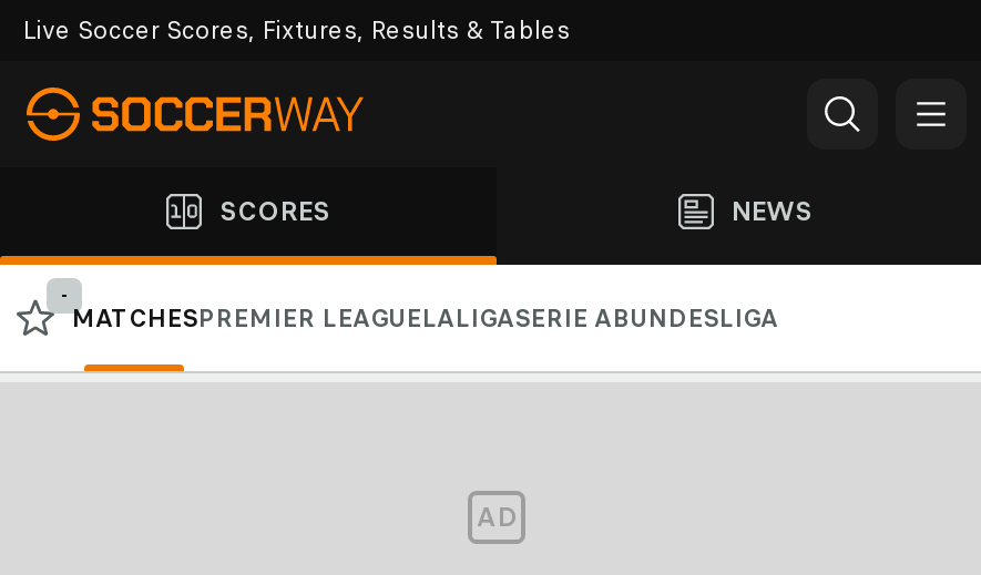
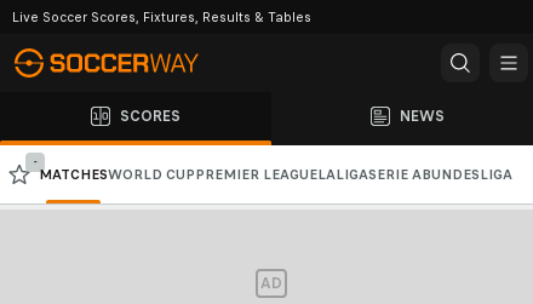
[71,302,778,333] MATCHESPREMIER LEAGUELALIGASERIE ABUNDESLIGA -> [39,166,512,183] MATCHESWORLD CUP PREMIER LEAGUELALIGASERIE A BUNDESLIGA

